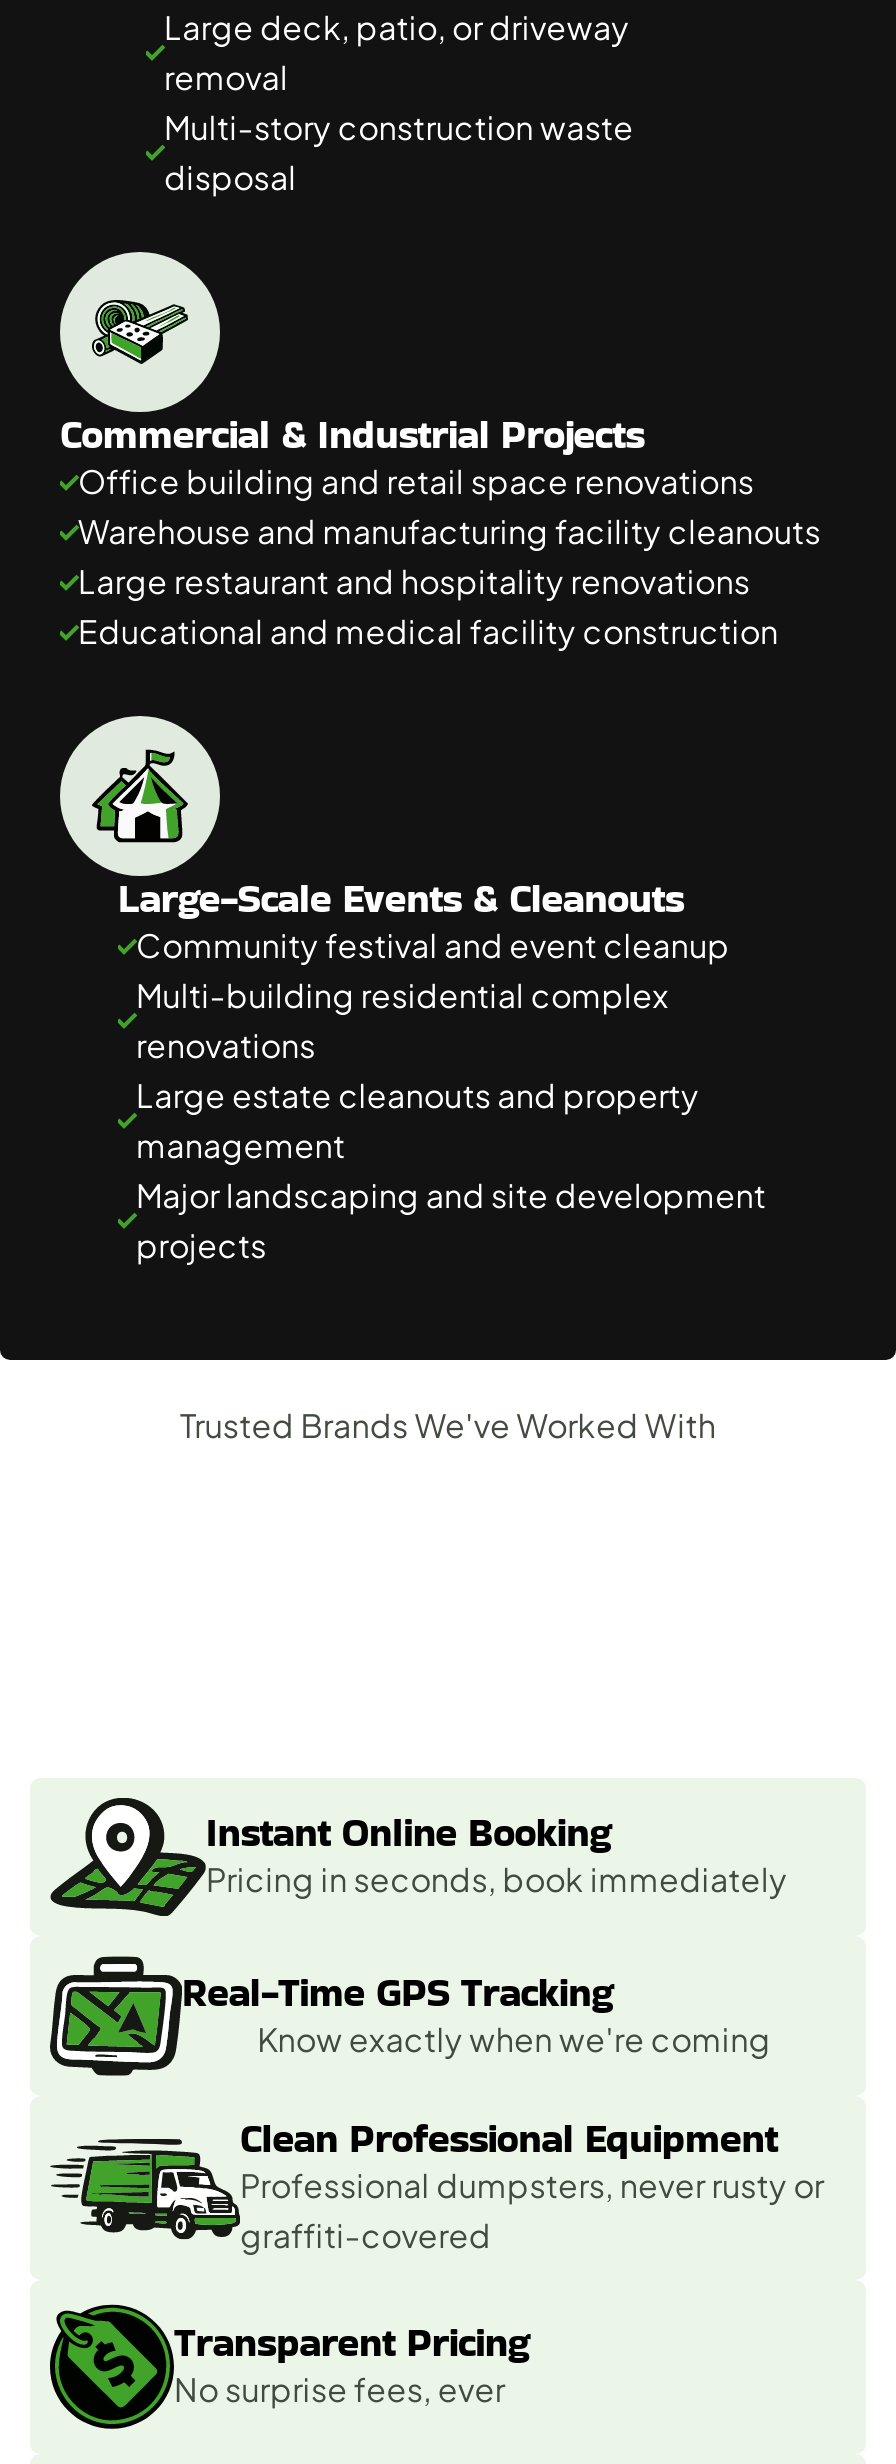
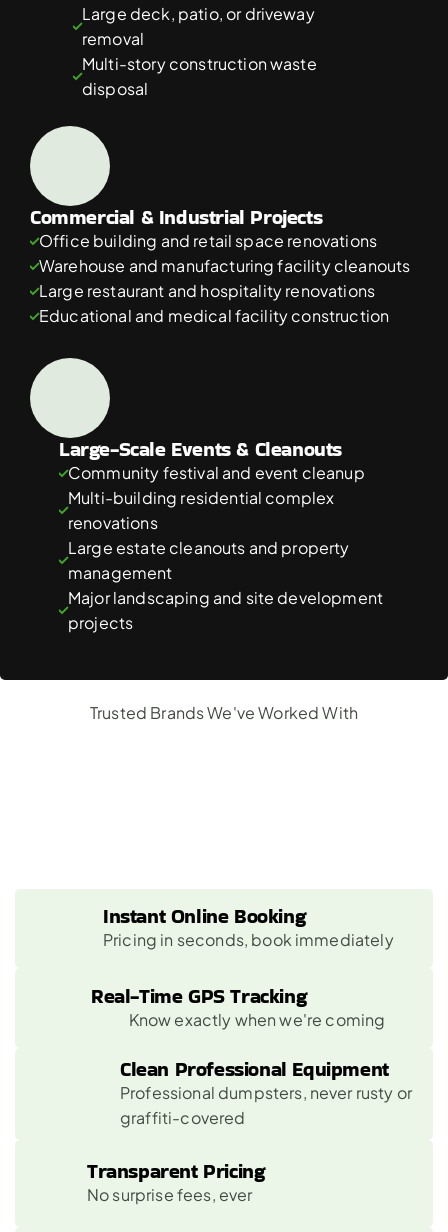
[90,298,190,366] [image] -> none
[90,748,190,844] [image] -> none
[48,1796,200,1918] [image] -> none
[48,1954,182,2078] [image] -> none
[50,2136,234,2242] [image] -> none
[48,2302,168,2432] [image] -> none

